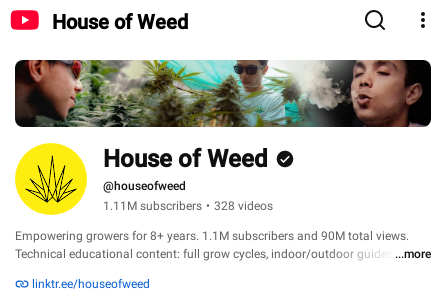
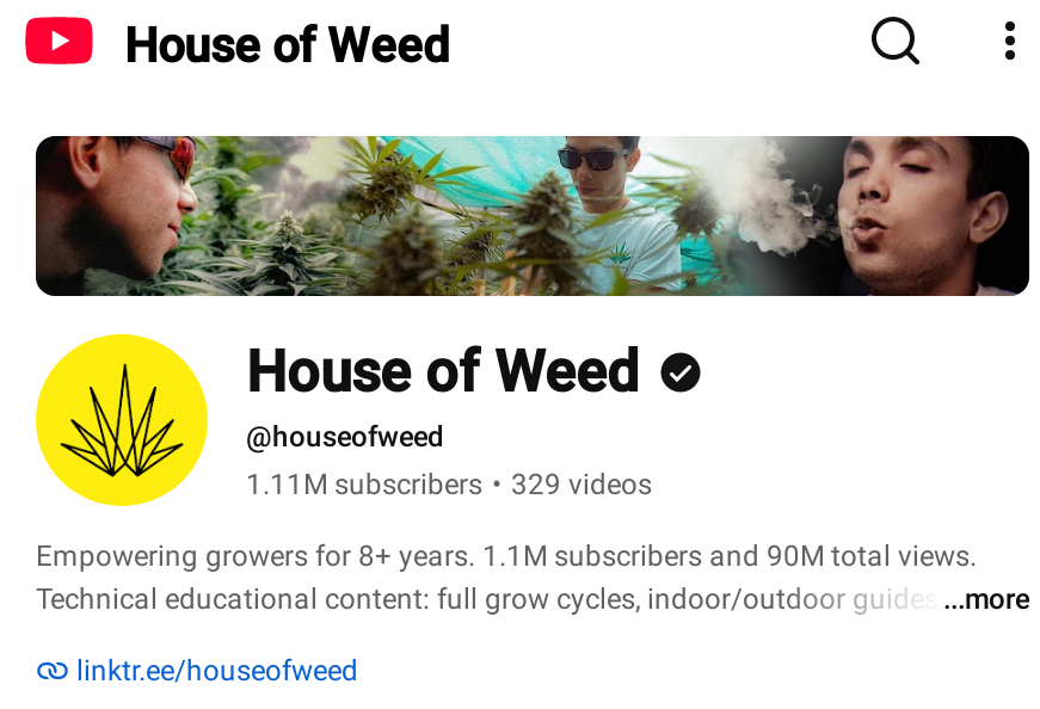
[103,199,273,213] 1.11M subscribers • 328 videos -> [246,468,652,501] 1.11M subscribers • 329 videos

